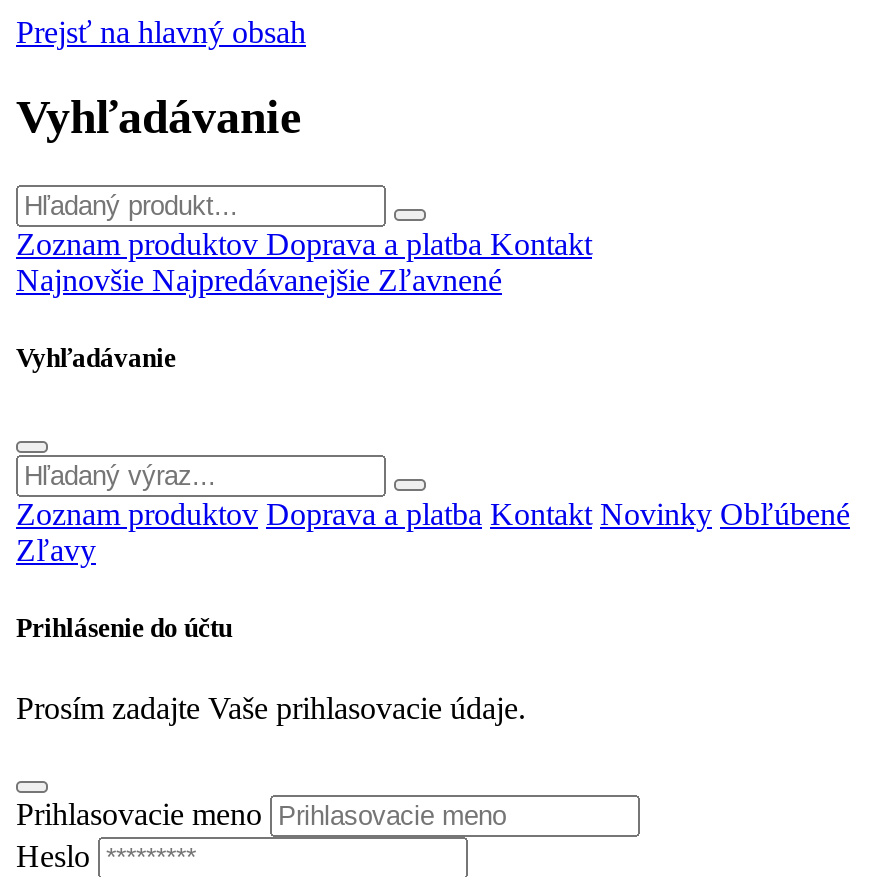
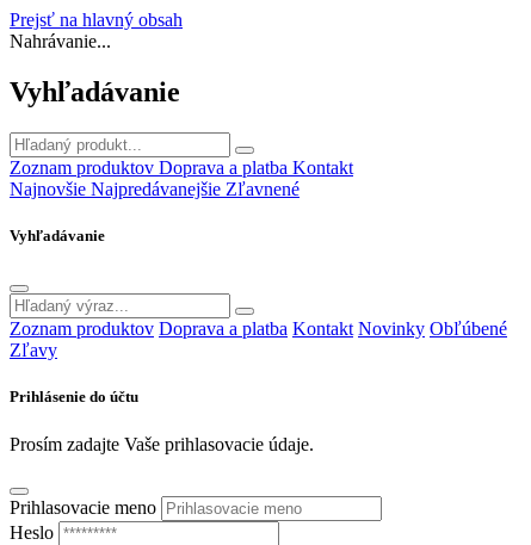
none -> [10,31,111,51] Nahrávanie...

